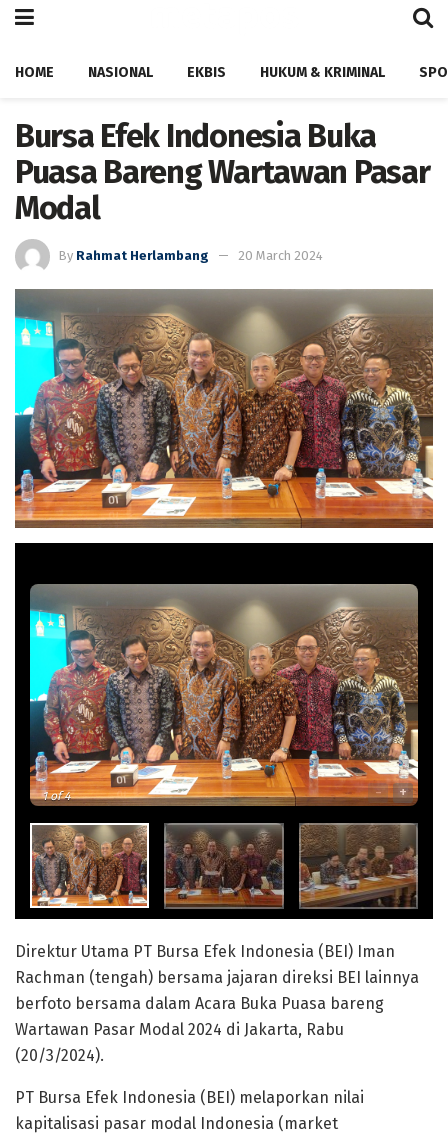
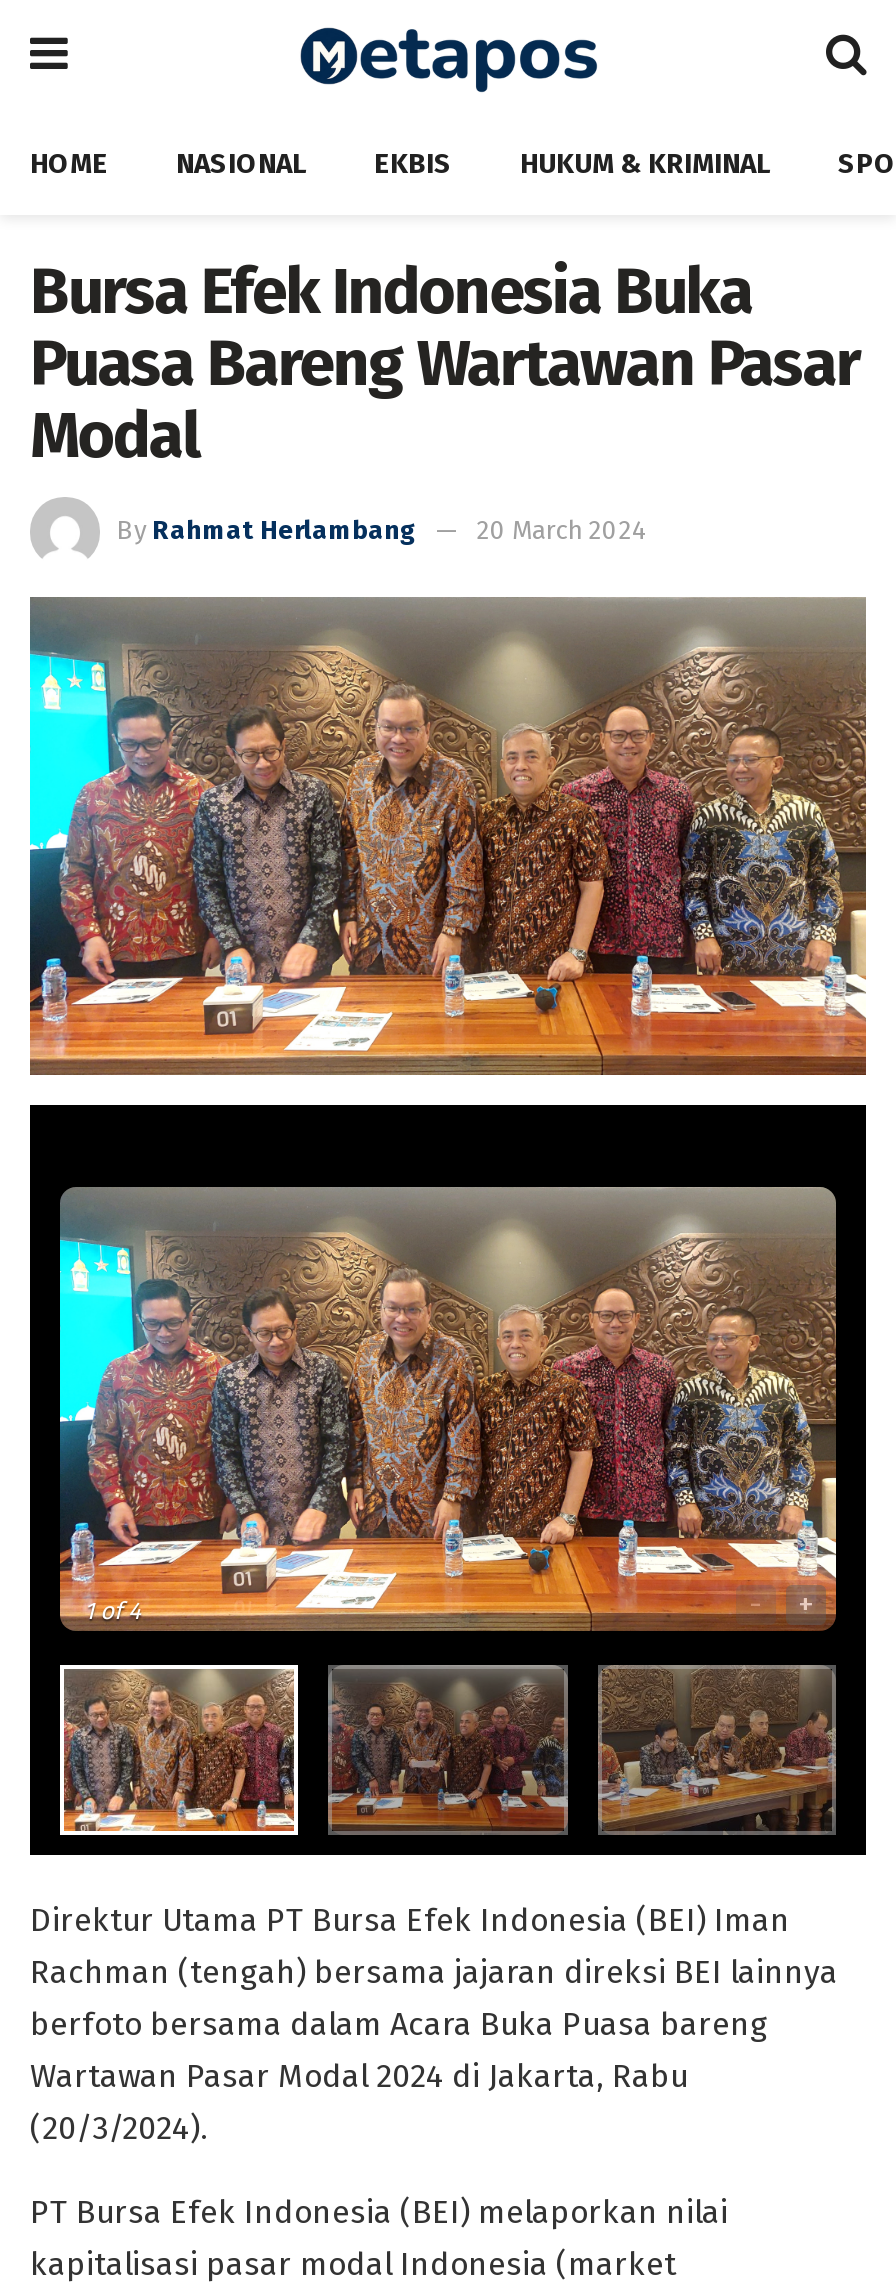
none -> [298,25,600,95] [image]

